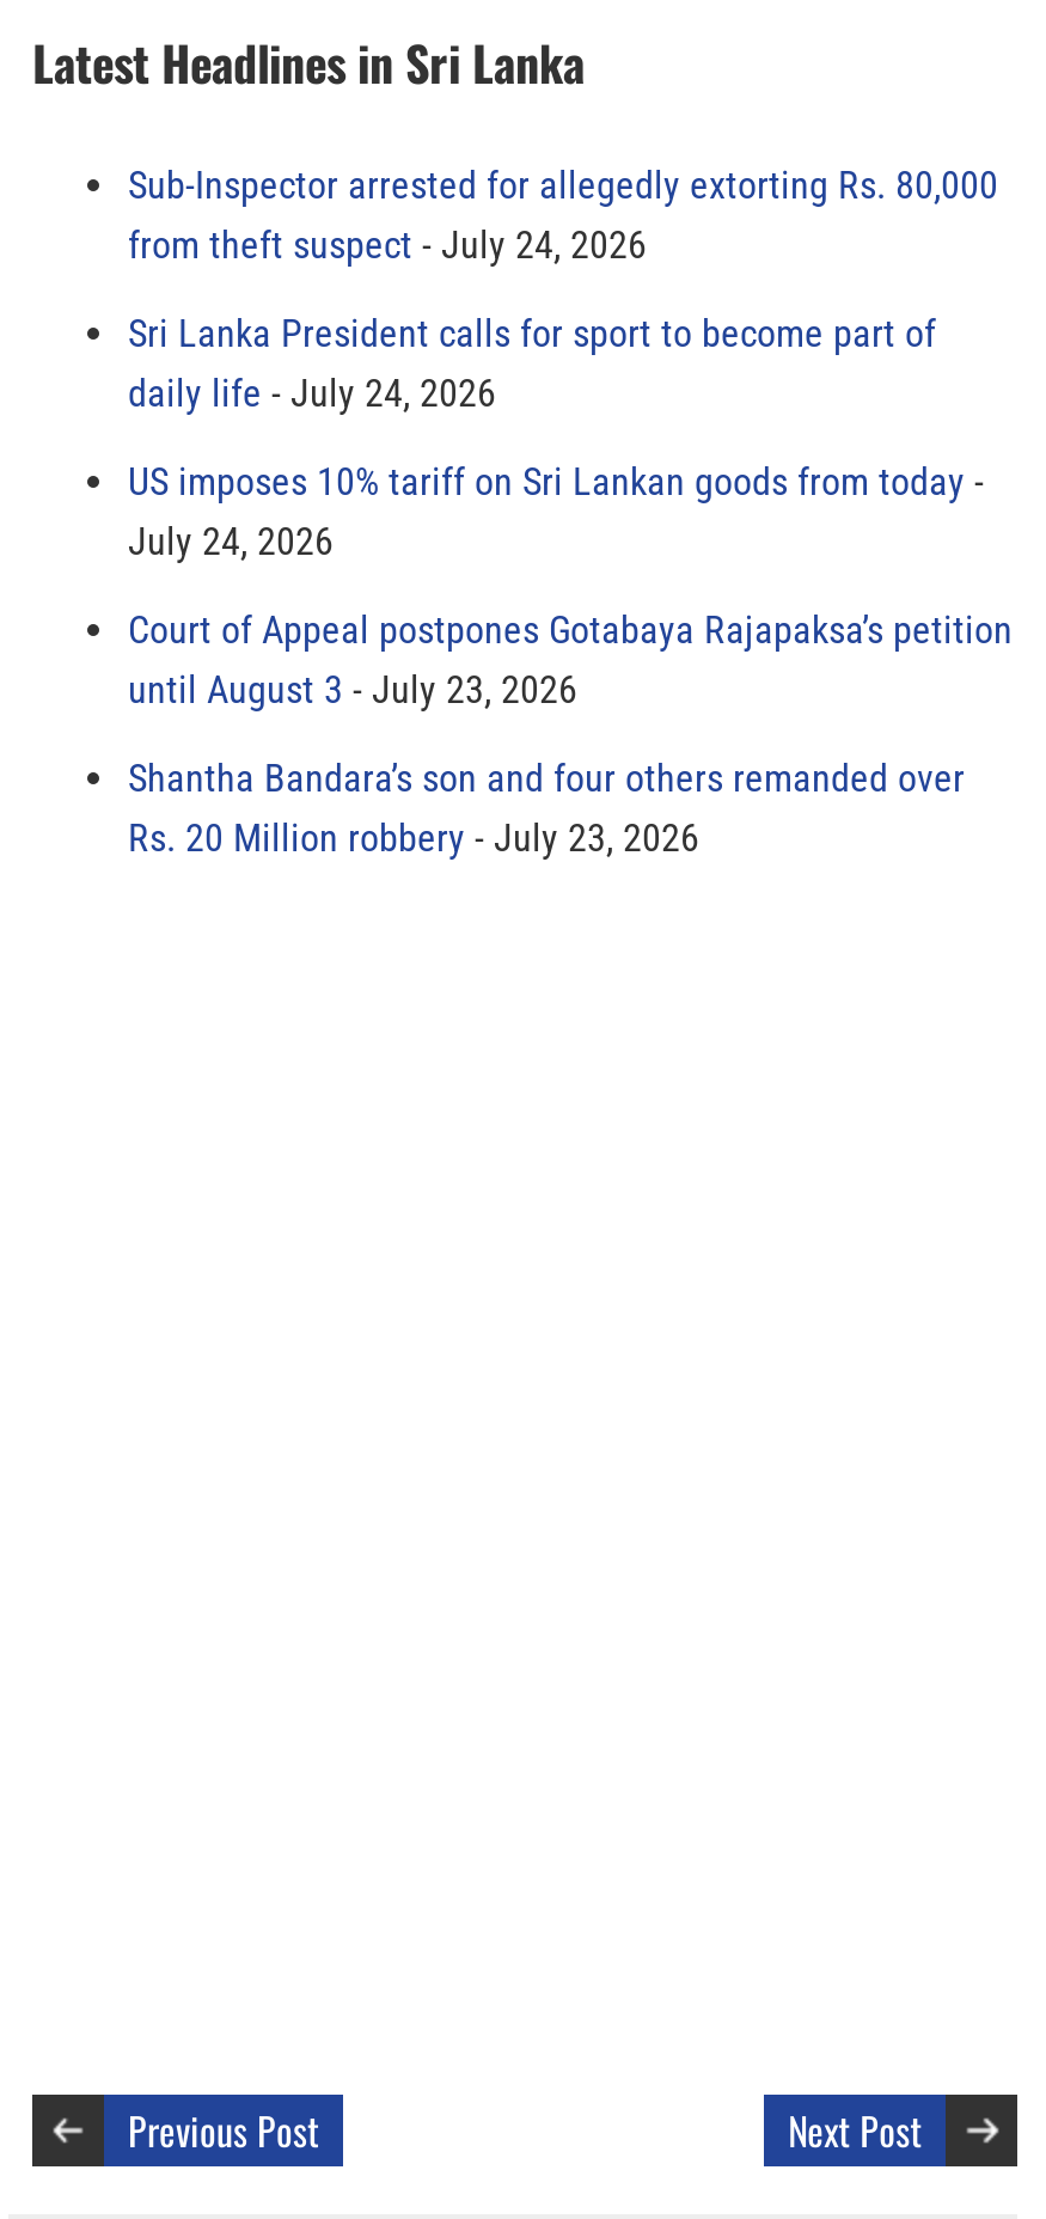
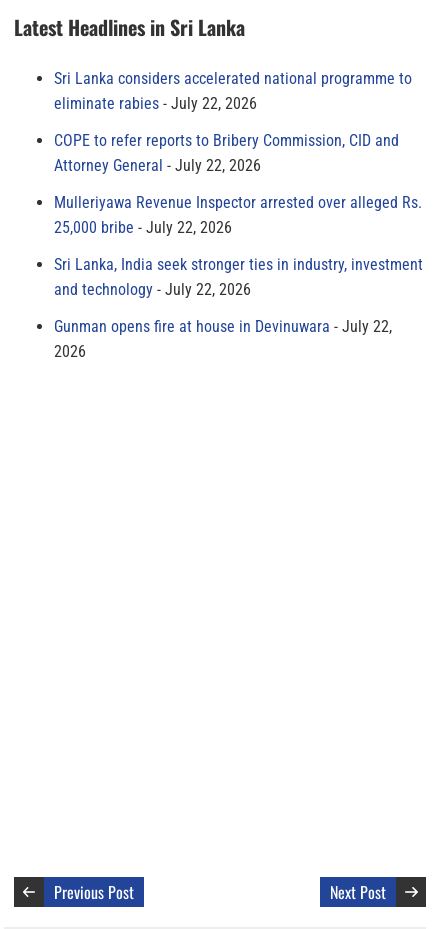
[128,163,998,268] Sub-Inspector arrested for allegedly extorting Rs. 80,000 | from theft suspect | July 24, 2026 -> [54,69,412,113] Sri Lanka considers accelerated national programme to | eliminate rabies | July 22, 2026
[128,311,936,417] Sri Lanka President calls for sport to become part of | daily life | July 24, 2026 -> [54,131,399,175] COPE to refer reports to Bribery Commission, CID and | Attorney General | July 22, 2026
[128,460,965,565] US imposes 10% tariff on Sri Lankan goods from today | July 24, 2026 -> [54,193,422,237] Mulleriyawa Revenue Inspector arrested over alleged Rs. | 25,000 bribe | July 22, 2026
[128,608,1013,713] Court of Appeal postpones Gotabaya Rajapaksa’s petition | until August 3 | July 23, 2026 -> [54,255,423,299] Sri Lanka, India seek stronger ties in industry, investment | and technology | July 22, 2026
[128,756,965,861] Shantha Bandara’s son and four others remanded over | Rs. 20 Million robbery | July 23, 2026 -> [54,317,392,361] Gunman opens fire at house in Devinuwara | July 22, | 2026

